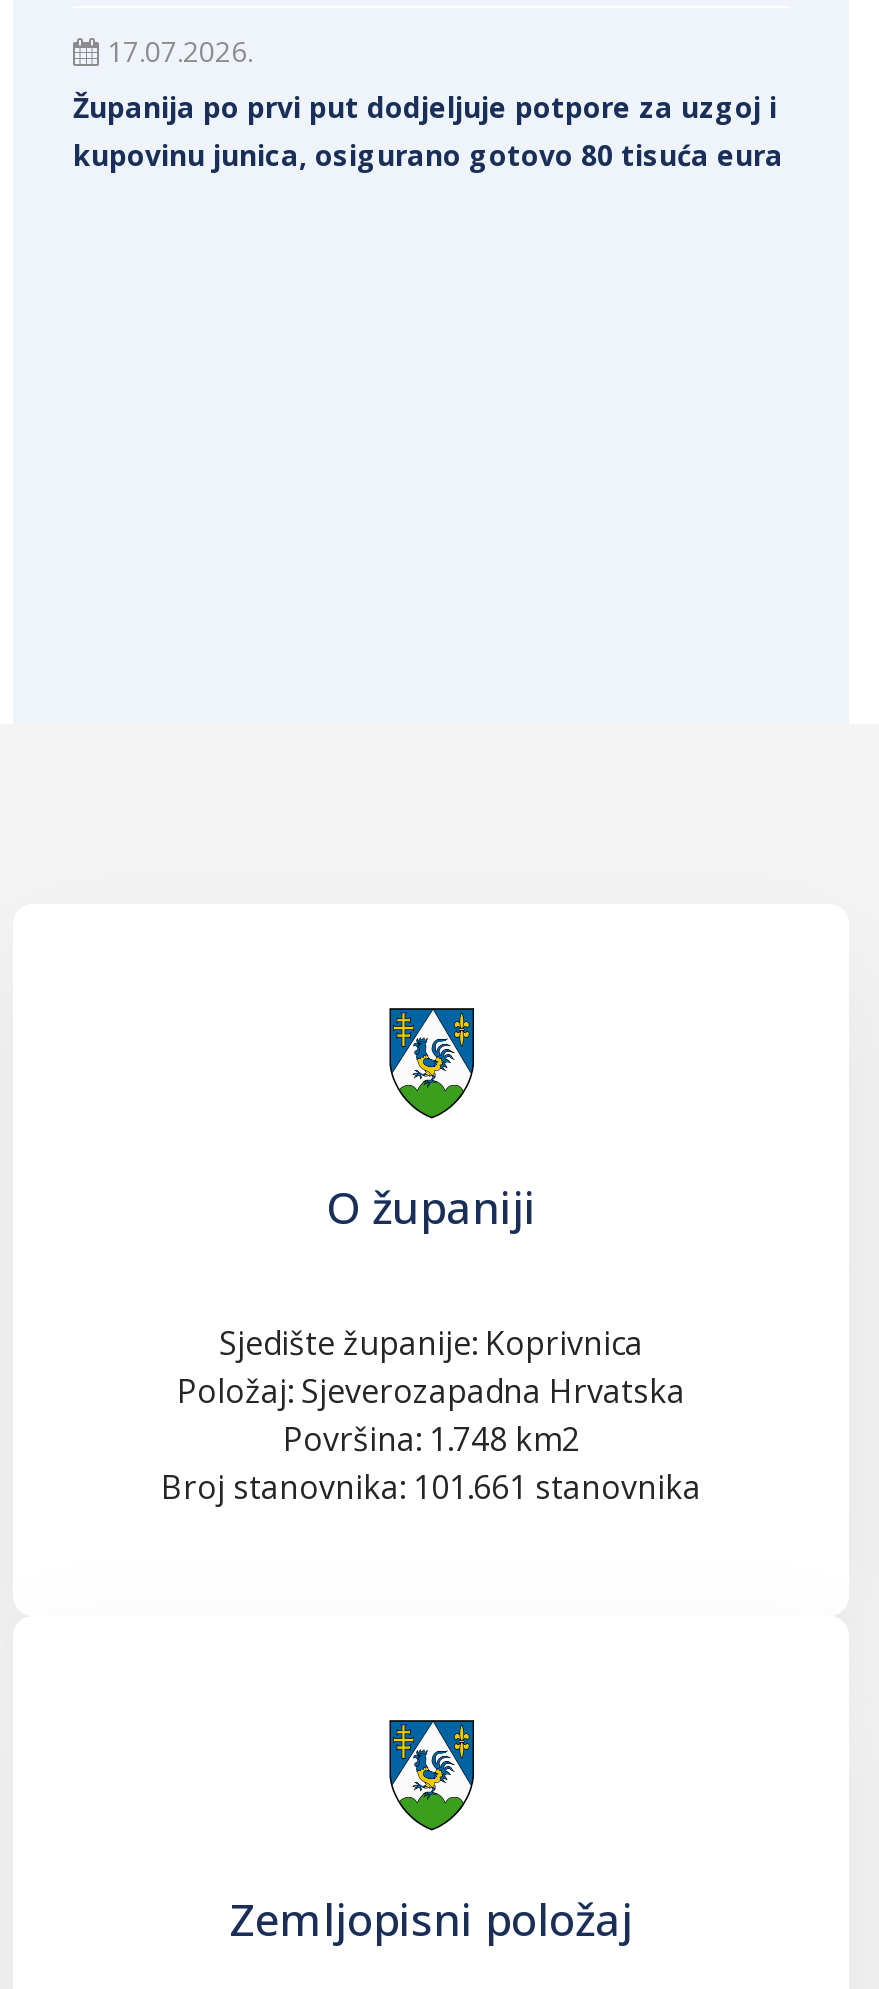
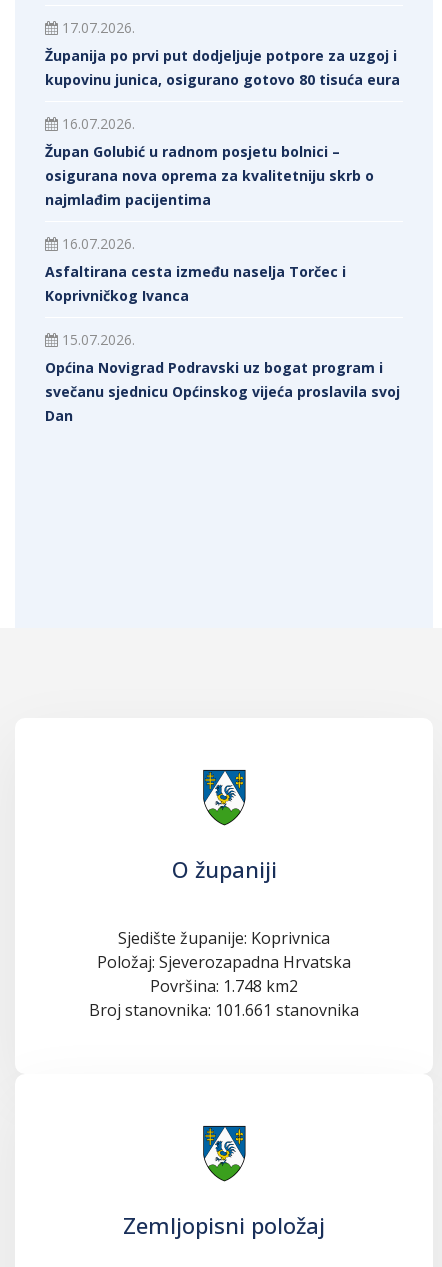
none -> [45,114,400,425] 16.07.2026. | Župan Golubić u radnom posjetu bolnici – | osigurana nova oprema za kvalitetniju skrb o | najmlađim pacijentima | 16.07.2026. | Asfaltirana cesta između naselja Torčec i | Koprivničkog Ivanca | 15.07.2026. | Općina Novigrad Podravski uz bogat program i | svečanu sjednicu Općinskog vijeća proslavila svoj | Dan

